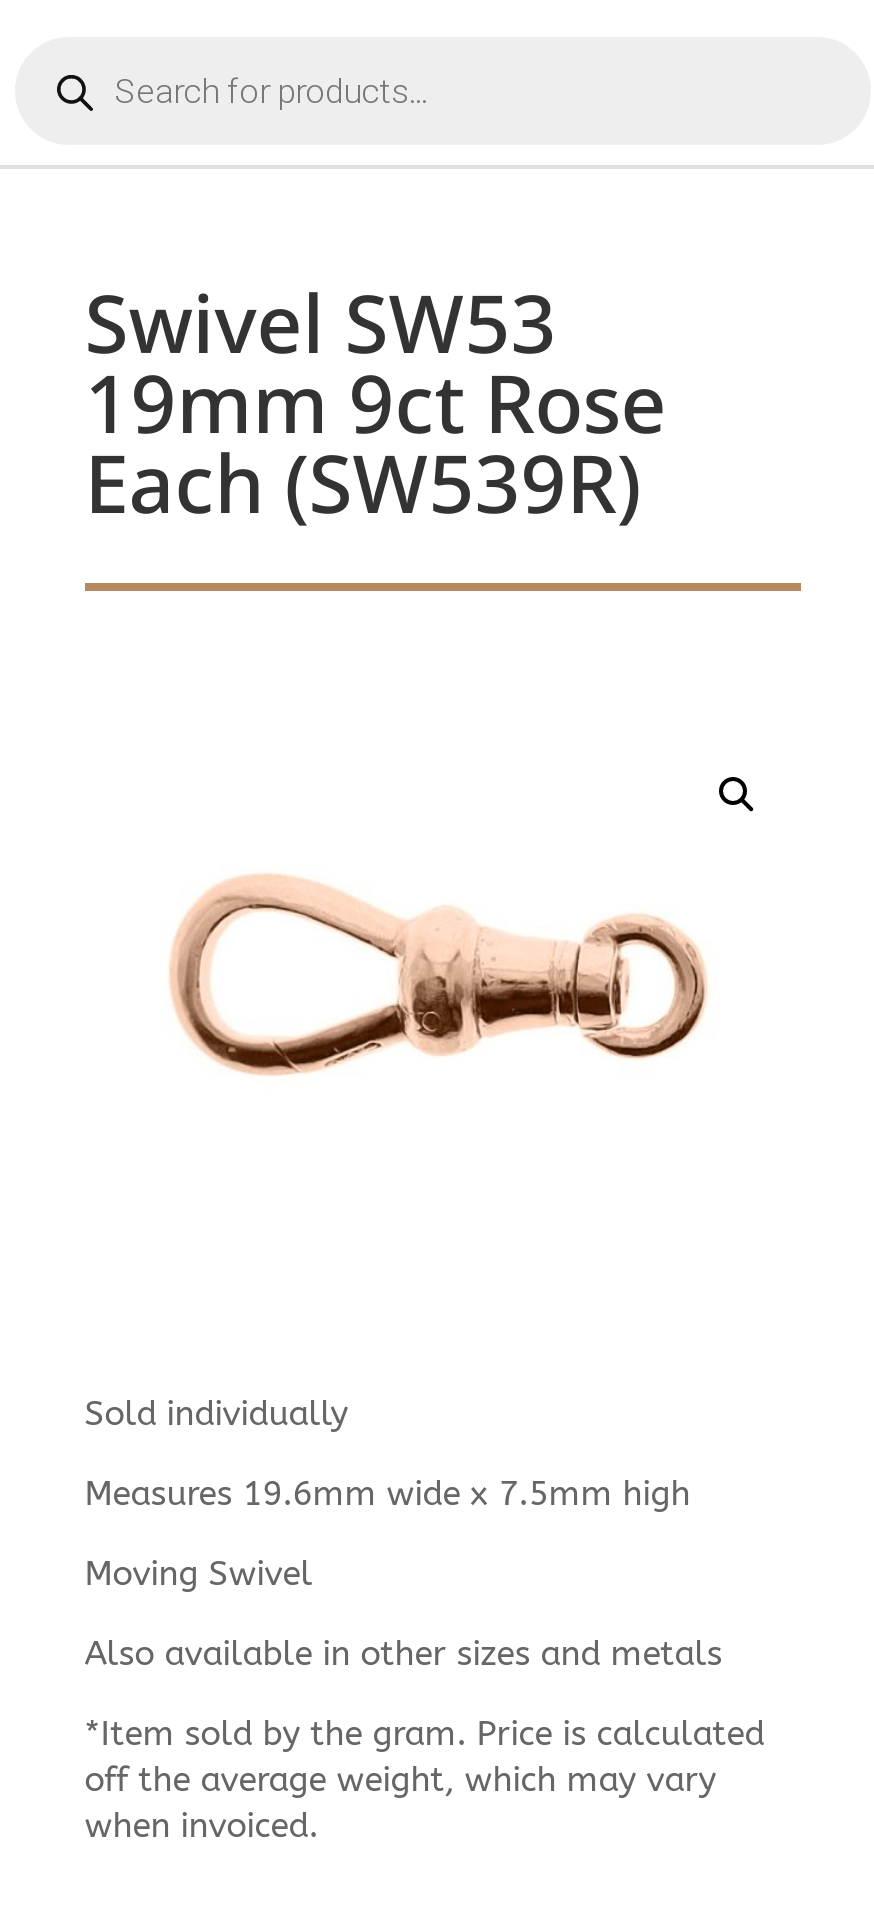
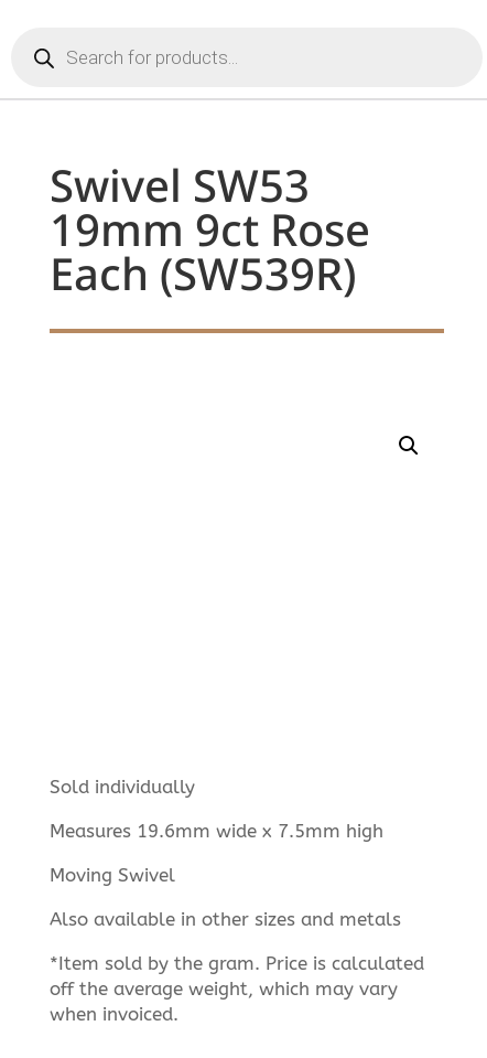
[167,873,709,1077] [image] -> none

